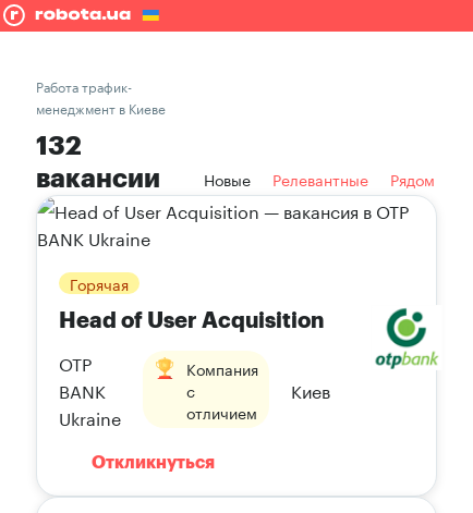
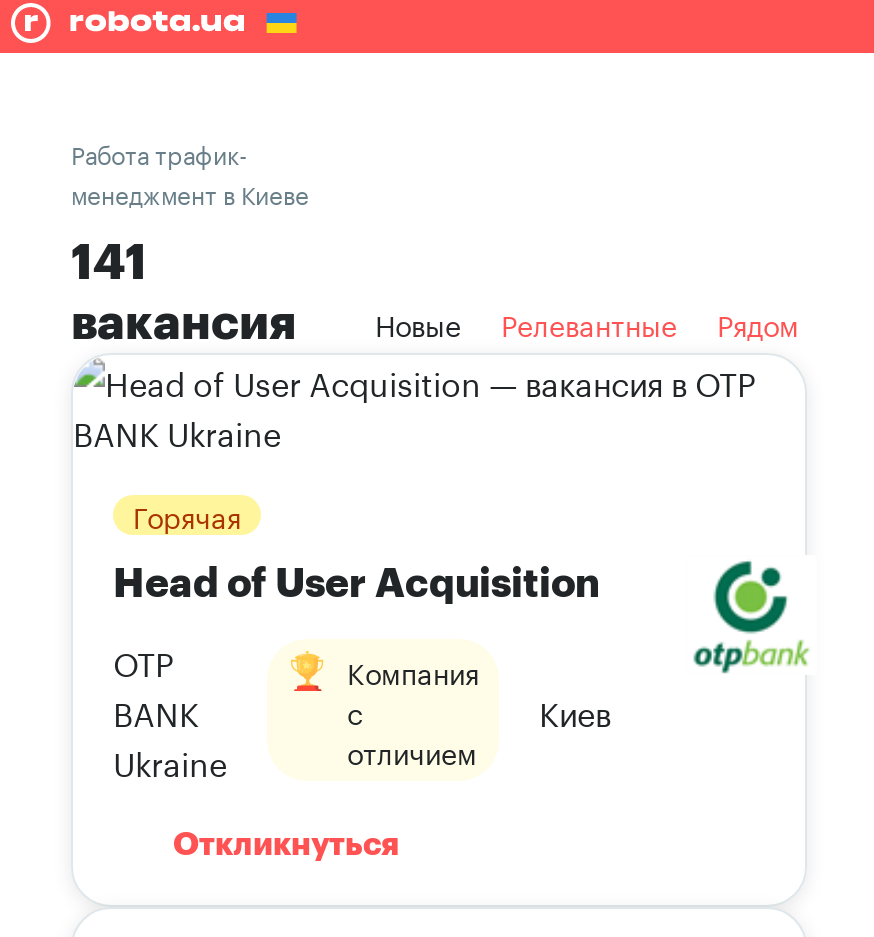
[36,133,160,192] 132 | вакансии -> [71,239,295,347] 141 | вакансия

